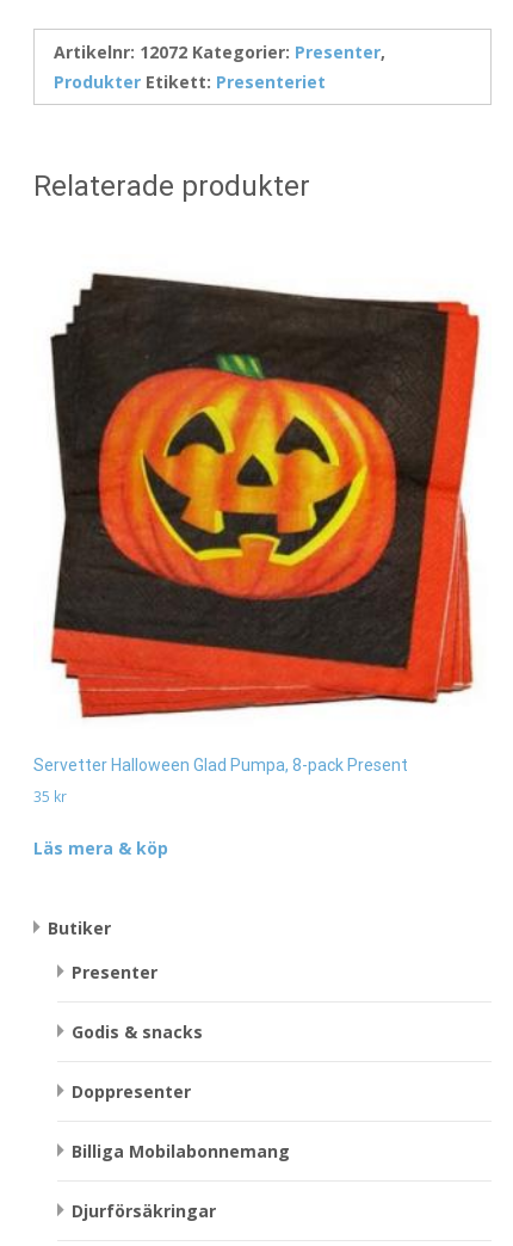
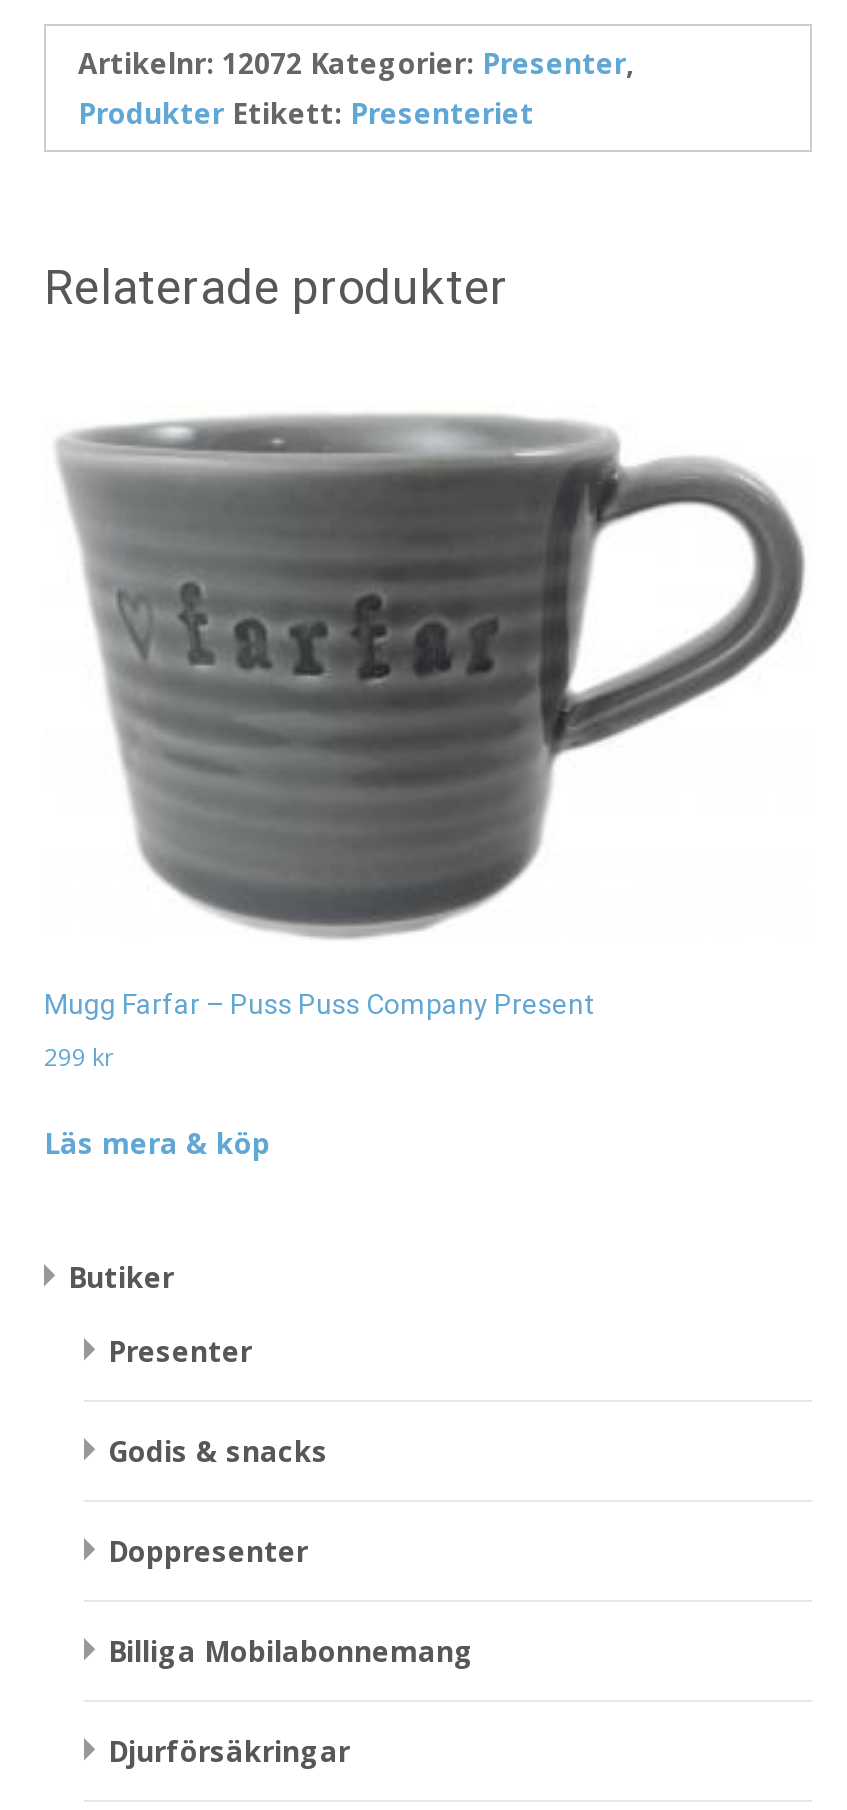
[33,272,481,774] [image] | Servetter Halloween Glad Pumpa, 8-pack Present -> [44,412,806,1020] [image] | Mugg Farfar – Puss Puss Company Present
[33,786,67,807] 35 kr -> [44,1040,114,1074] 299 kr

